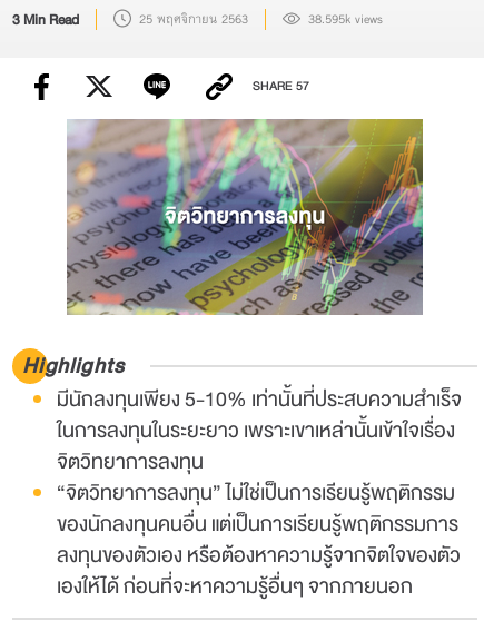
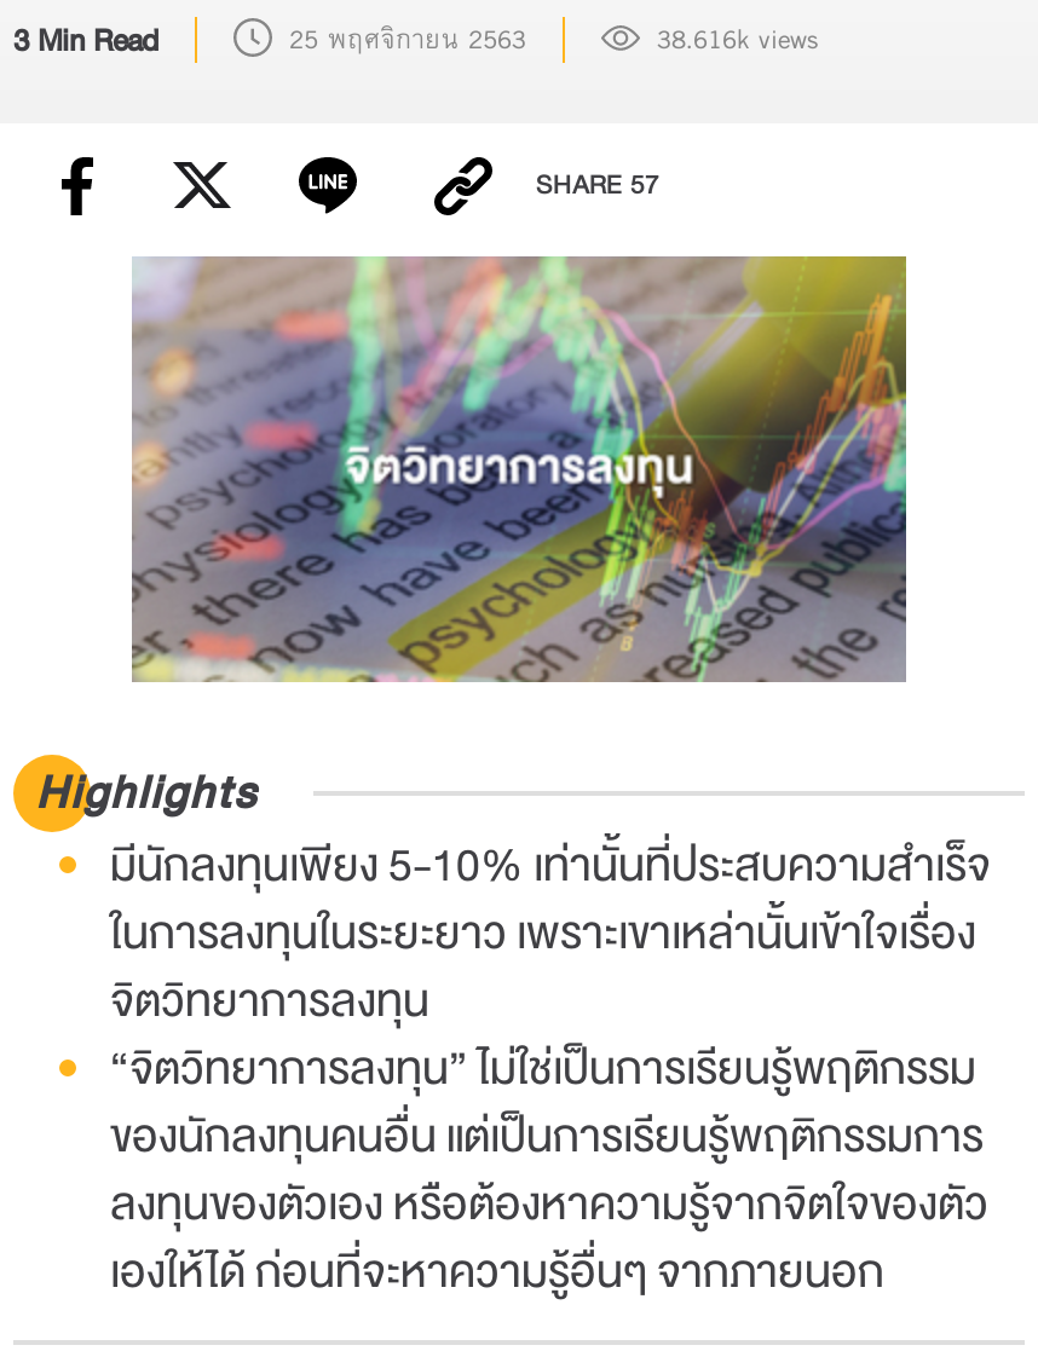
[308,8,383,29] 38.595k views -> [657,16,819,62] 38.616k views

